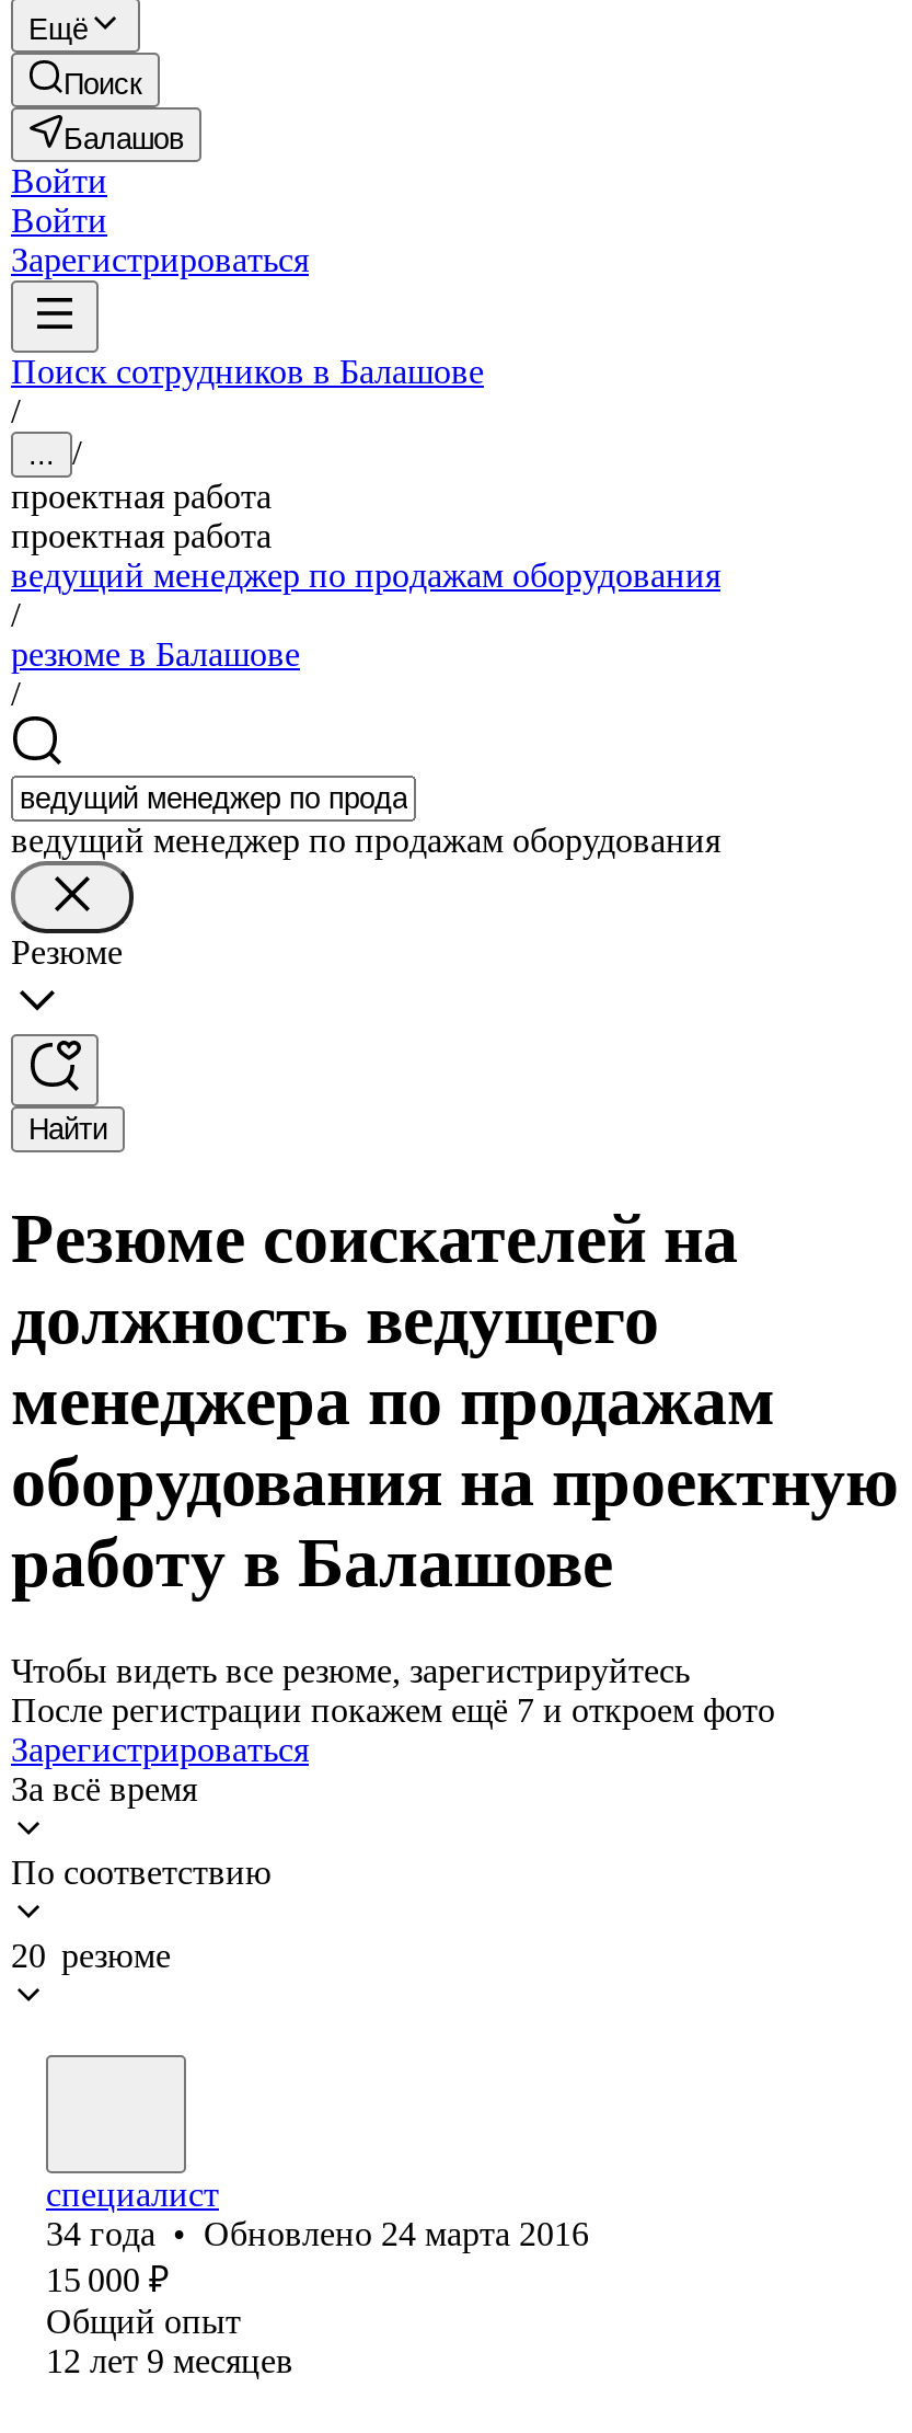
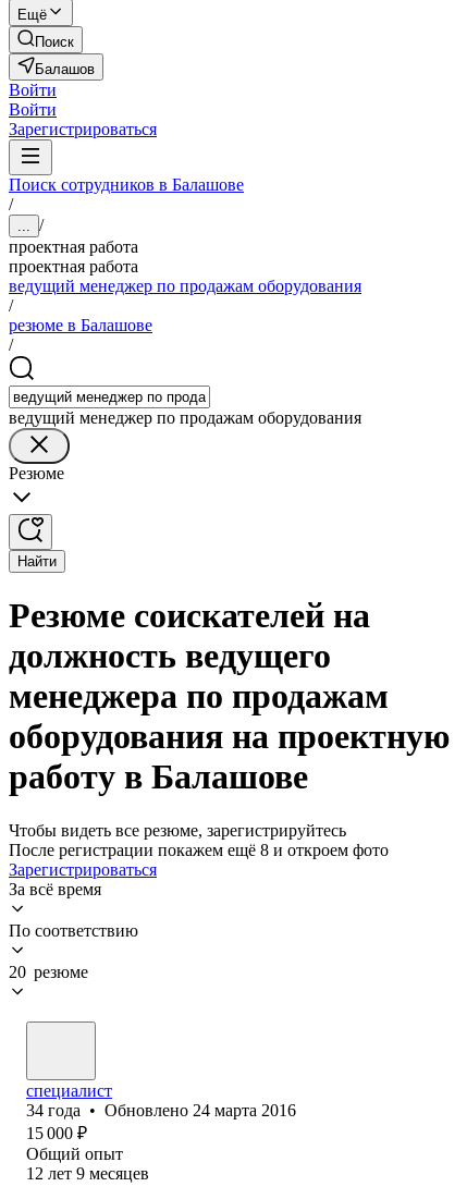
[11,1691,775,1728] После регистрации покажем ещё 7 и откроем фото -> [9,841,389,859] После регистрации покажем ещё 8 и откроем фото

